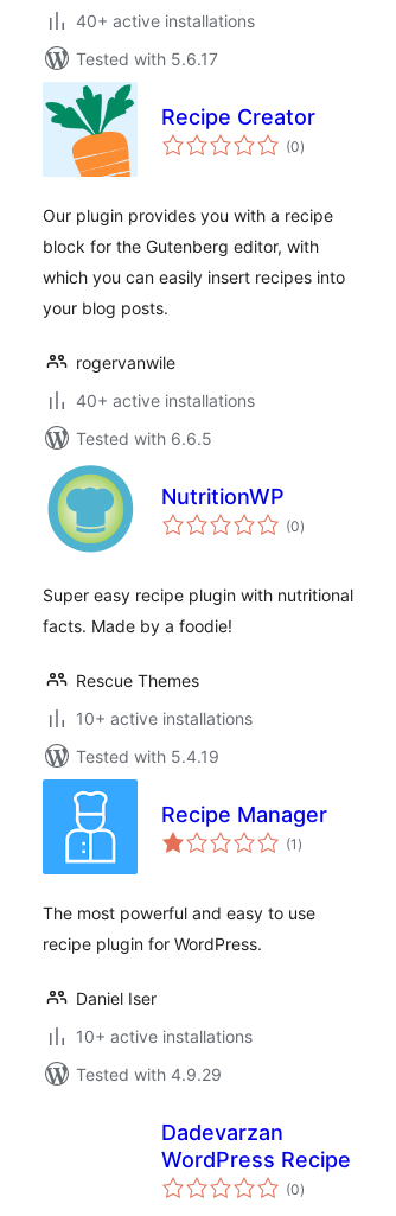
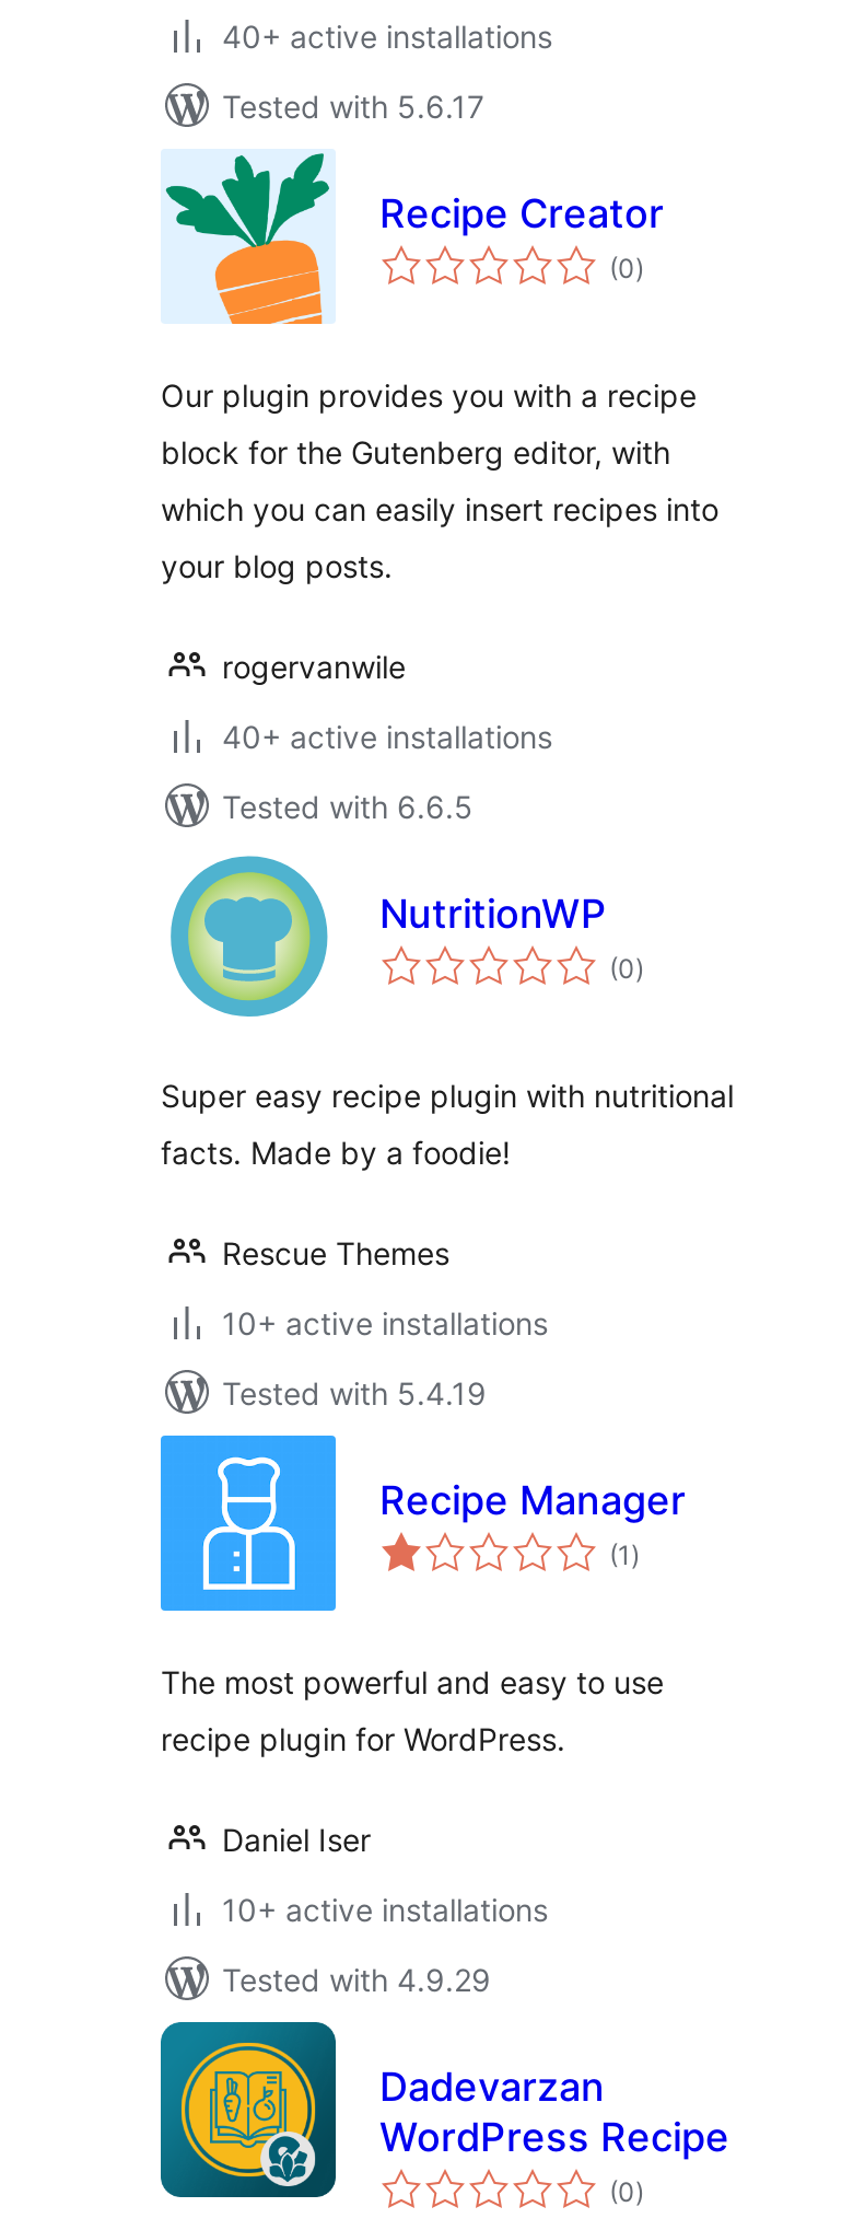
none -> [159,2020,338,2199] [image]

